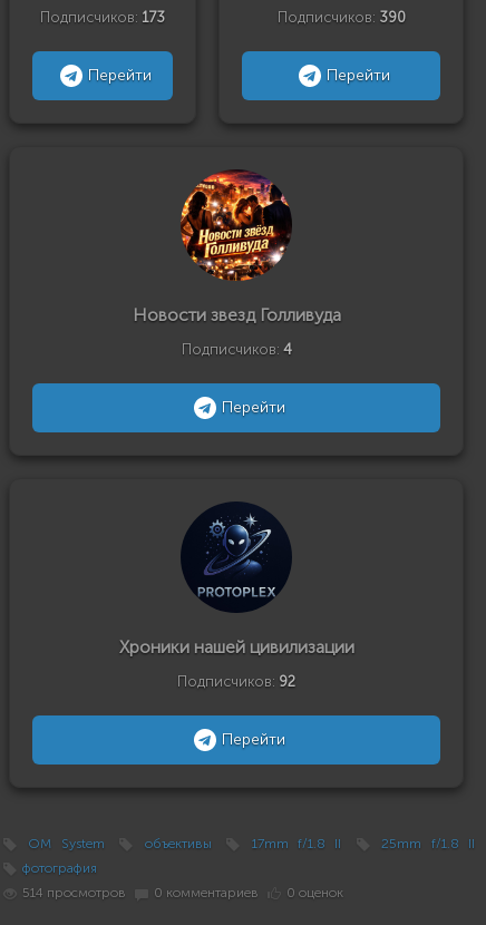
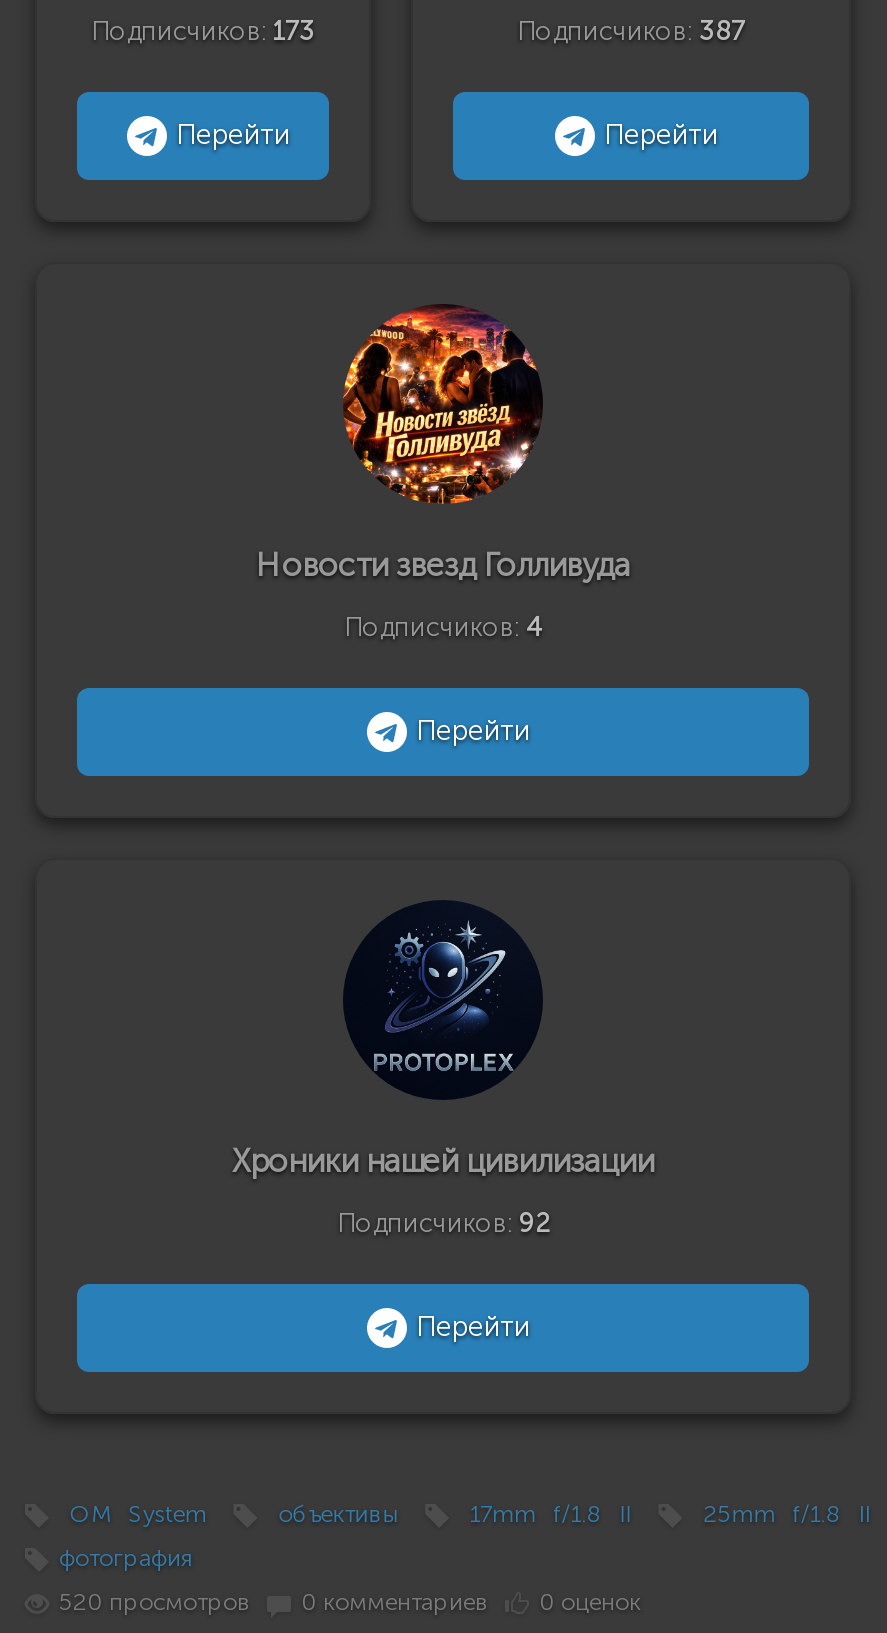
[277,9,405,26] Подписчиков: 390 -> [517,16,745,46] Подписчиков: 387
[19,885,126,901] 514 просмотров -> [53,1588,251,1616] 520 просмотров

